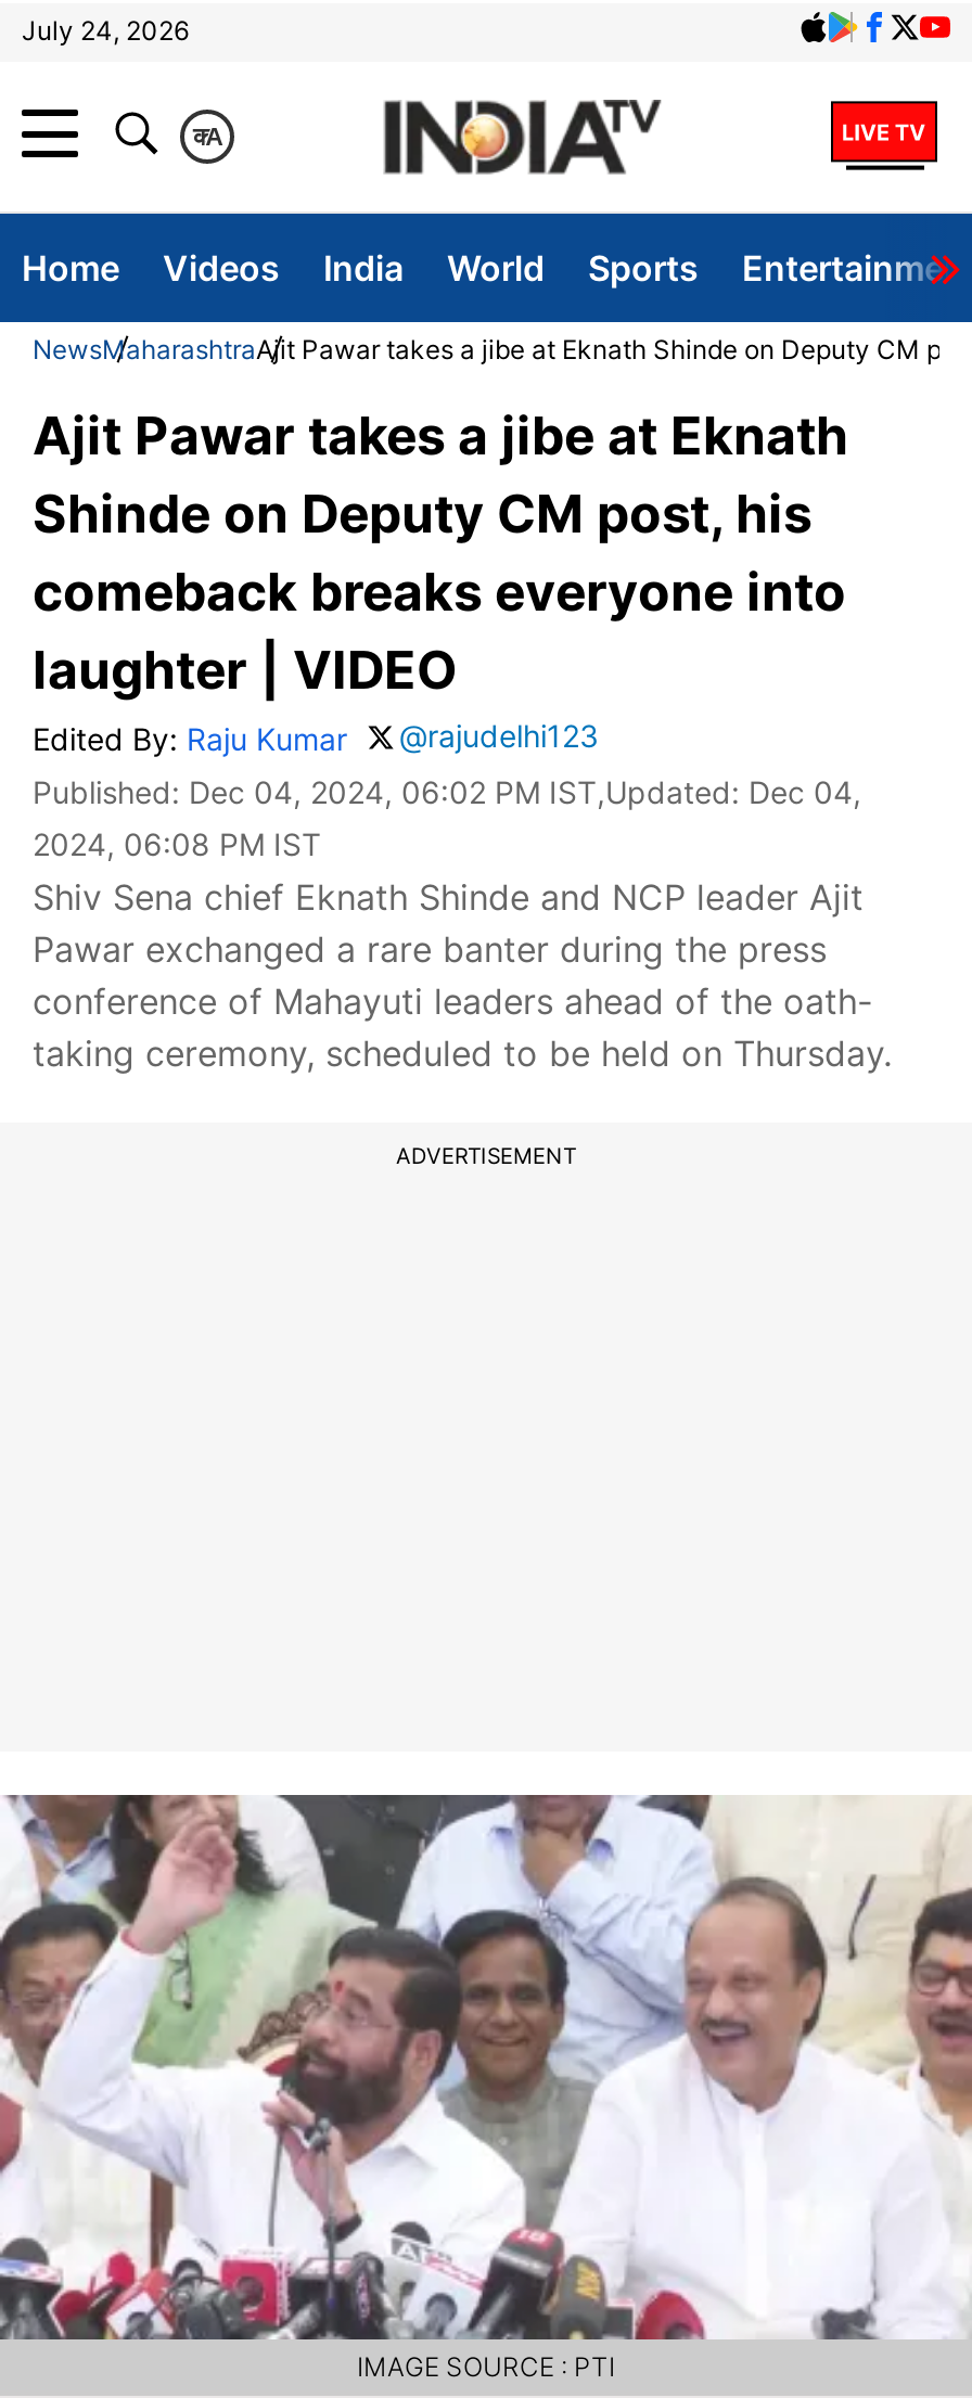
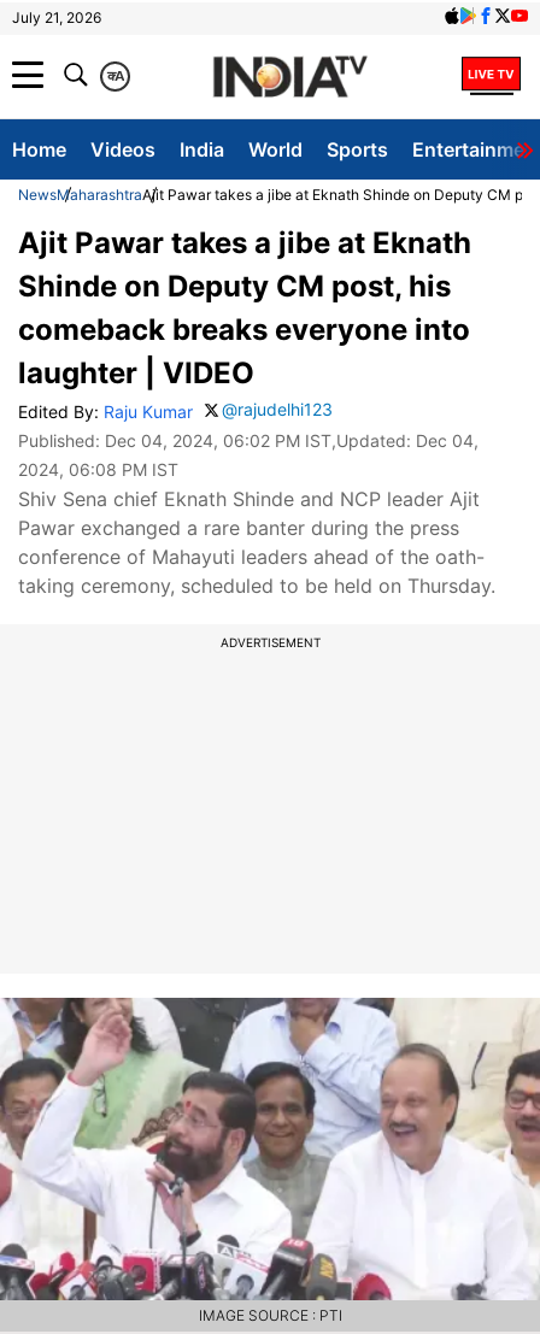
[22,14,189,47] July 24, 2026 -> [12,8,101,27] July 21, 2026

